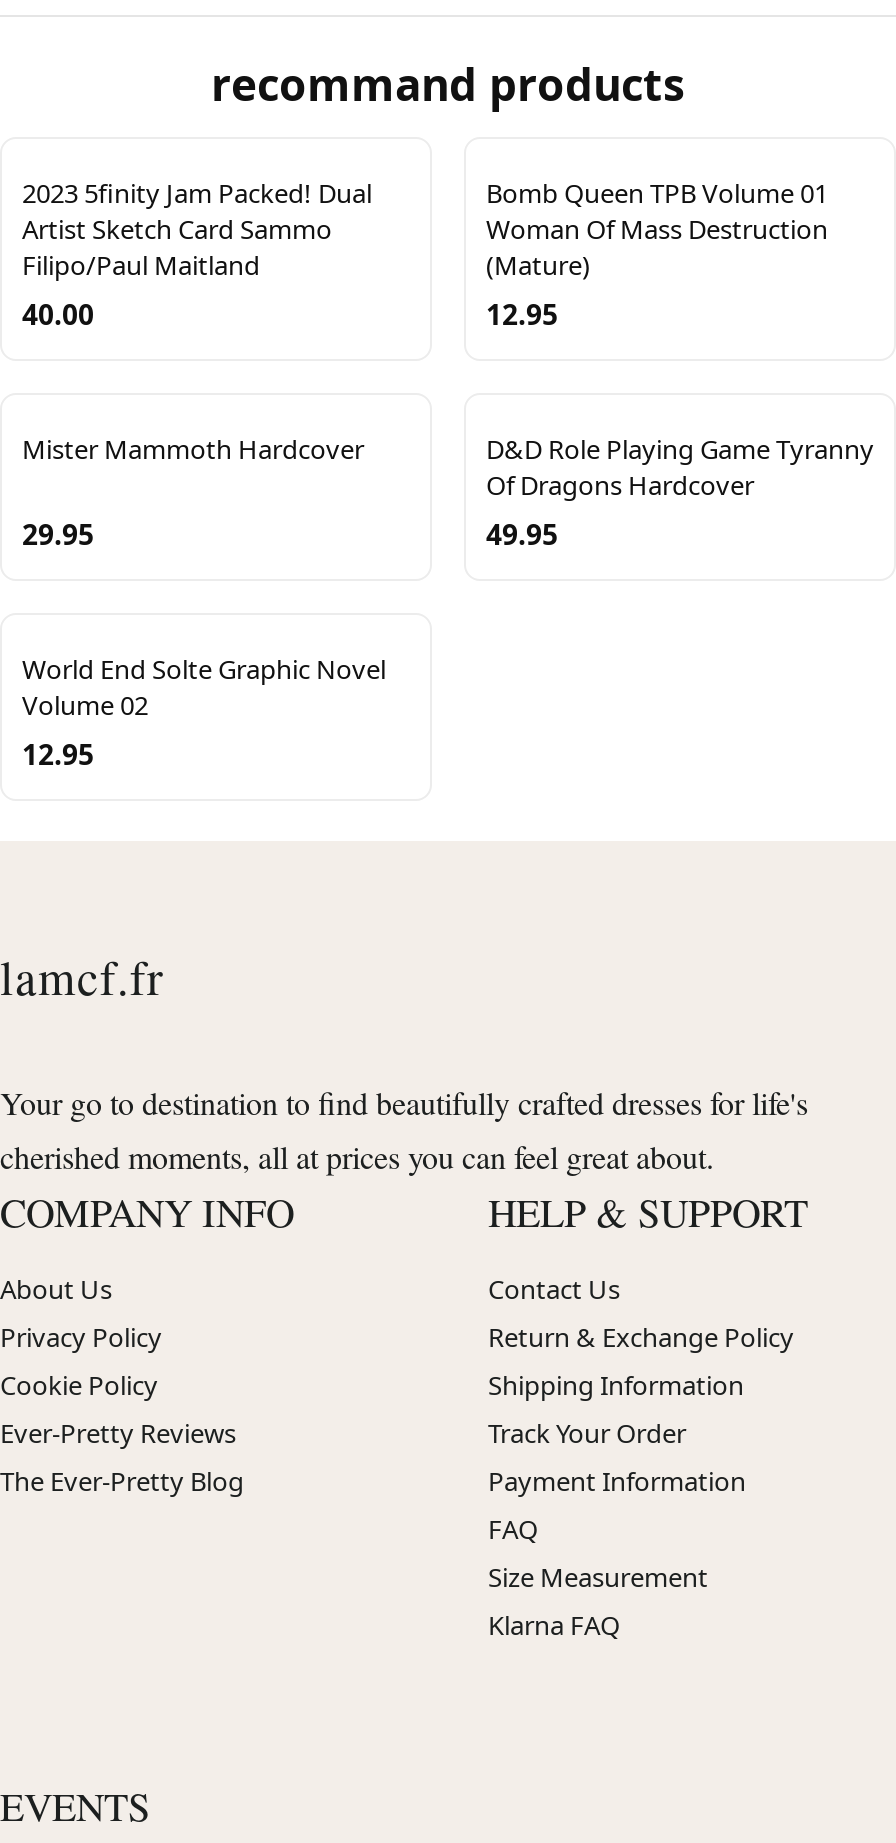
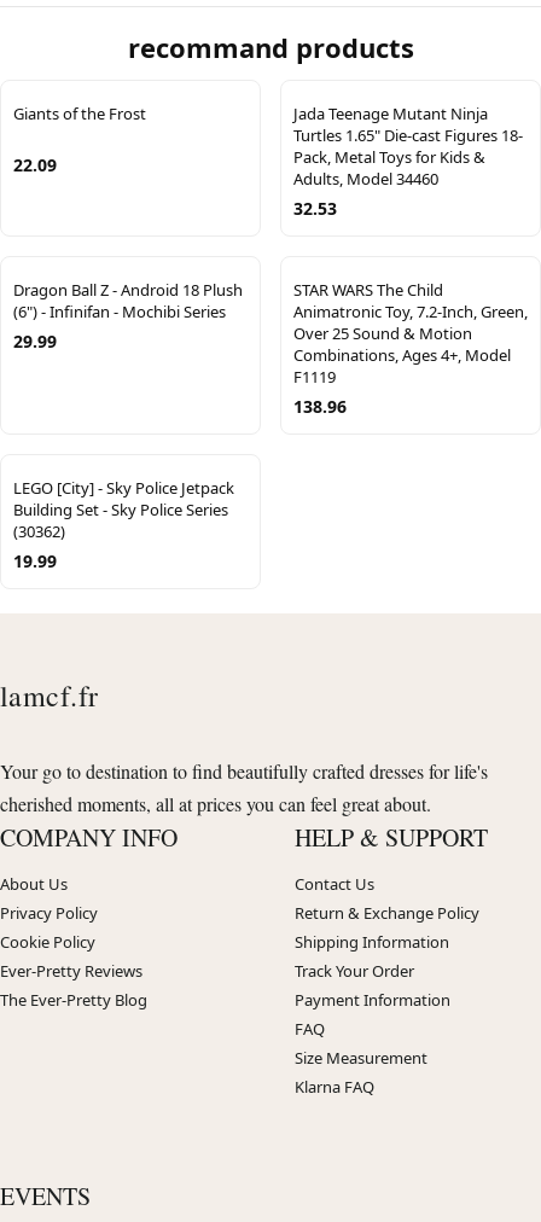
[22,175,372,333] 2023 5finity Jam Packed! Dual | Artist Sketch Card Sammo | Filipo/Paul Maitland | 40.00 -> [13,102,146,124] Giants of the Frost
[486,175,828,333] Bomb Queen TPB Volume 01 | Woman Of Mass Destruction | (Mature) | 12.95 -> [13,153,57,176] 22.09
[22,431,364,467] Mister Mammoth Hardcover -> [293,102,523,220] Jada Teenage Mutant Ninja | Turtles 1.65" Die-cast Figures 18- | Pack, Metal Toys for Kids & | Adults, Model 34460 | 32.53
[486,431,874,553] D&D Role Playing Game Tyranny | Of Dragons Hardcover | 49.95 -> [293,279,528,418] STAR WARS The Child | Animatronic Toy, 7.2-Inch, Green, | Over 25 Sound & Motion | Combinations, Ages 4+, Model | F1119 | 138.96
[22,515,94,553] 29.95 -> [13,279,243,352] Dragon Ball Z - Android 18 Plush | (6") - Infinifan - Mochibi Series | 29.99
[22,651,386,773] World End Solte Graphic Novel | Volume 02 | 12.95 -> [13,477,234,572] LEGO [City] - Sky Police Jetpack | Building Set - Sky Police Series | (30362) | 19.99

